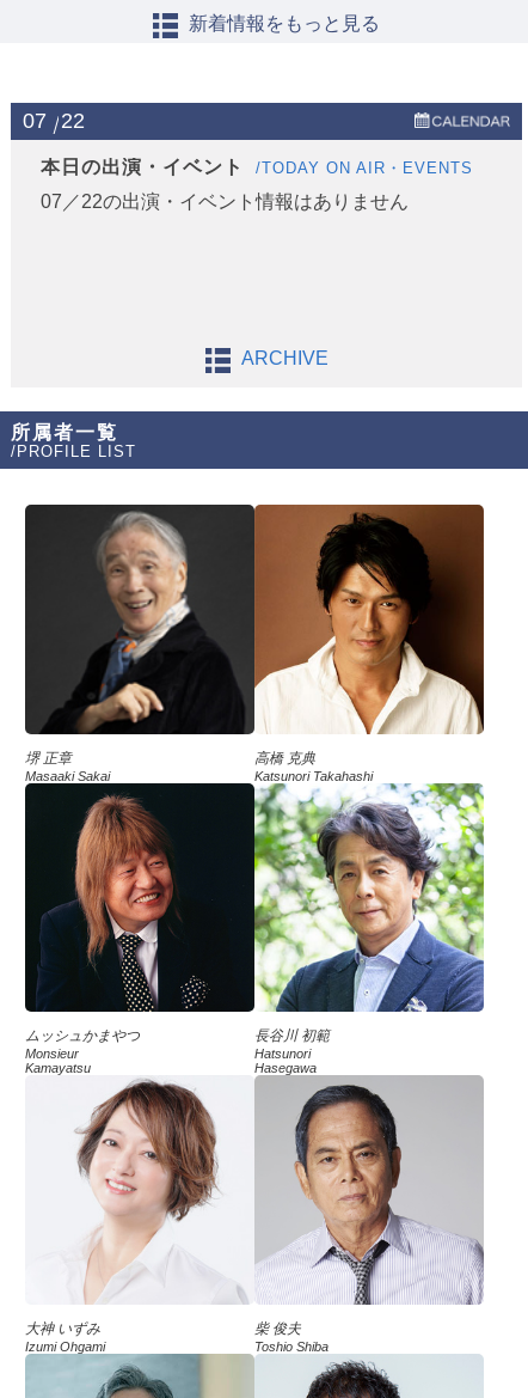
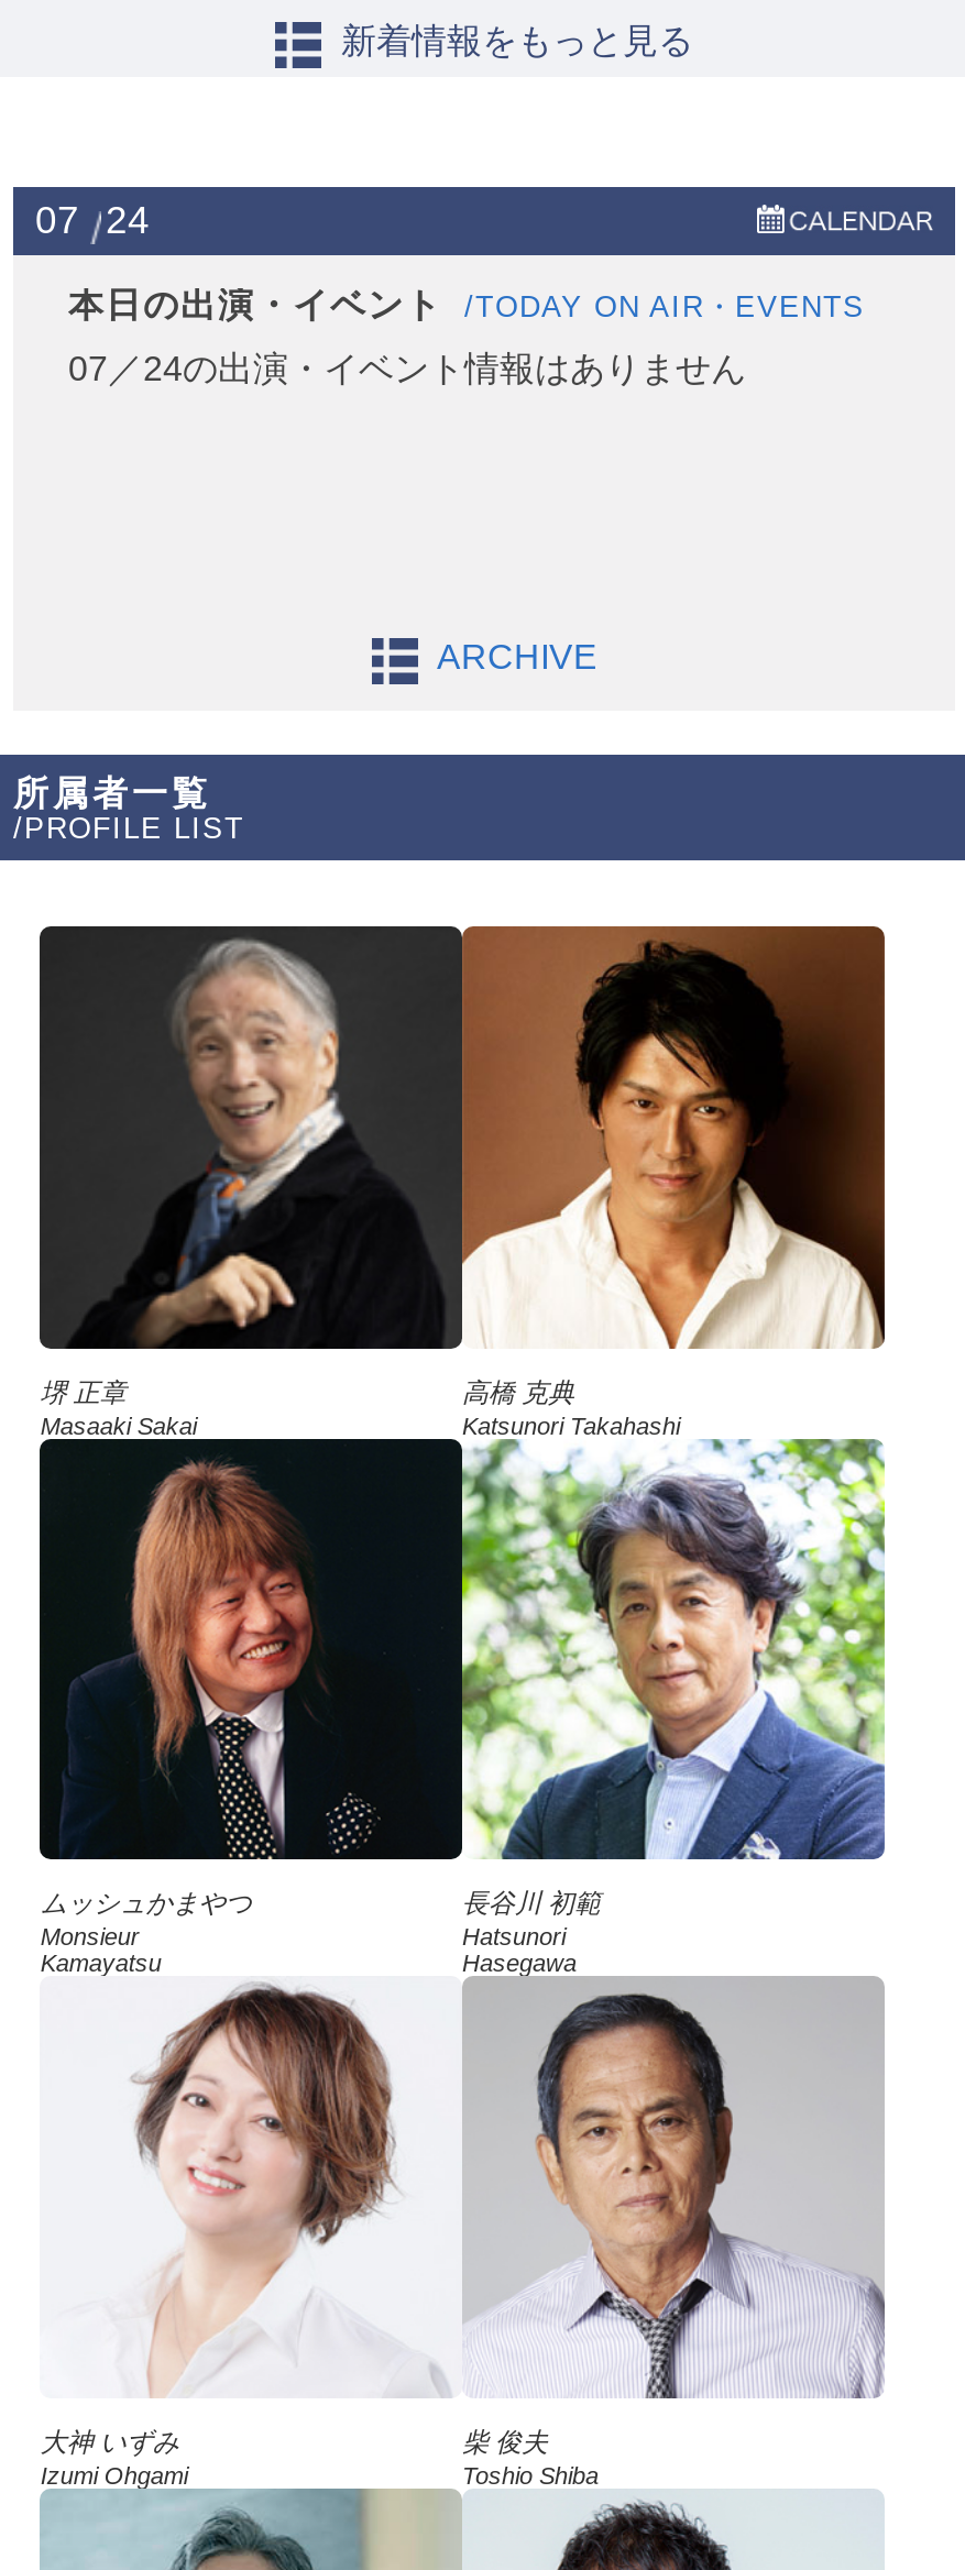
[23,109,85,133] 07 22 -> [35,198,150,242] 07 24
[41,191,409,212] 07／22の出演・イベント情報はありません -> [68,350,746,387] 07／24の出演・イベント情報はありません

